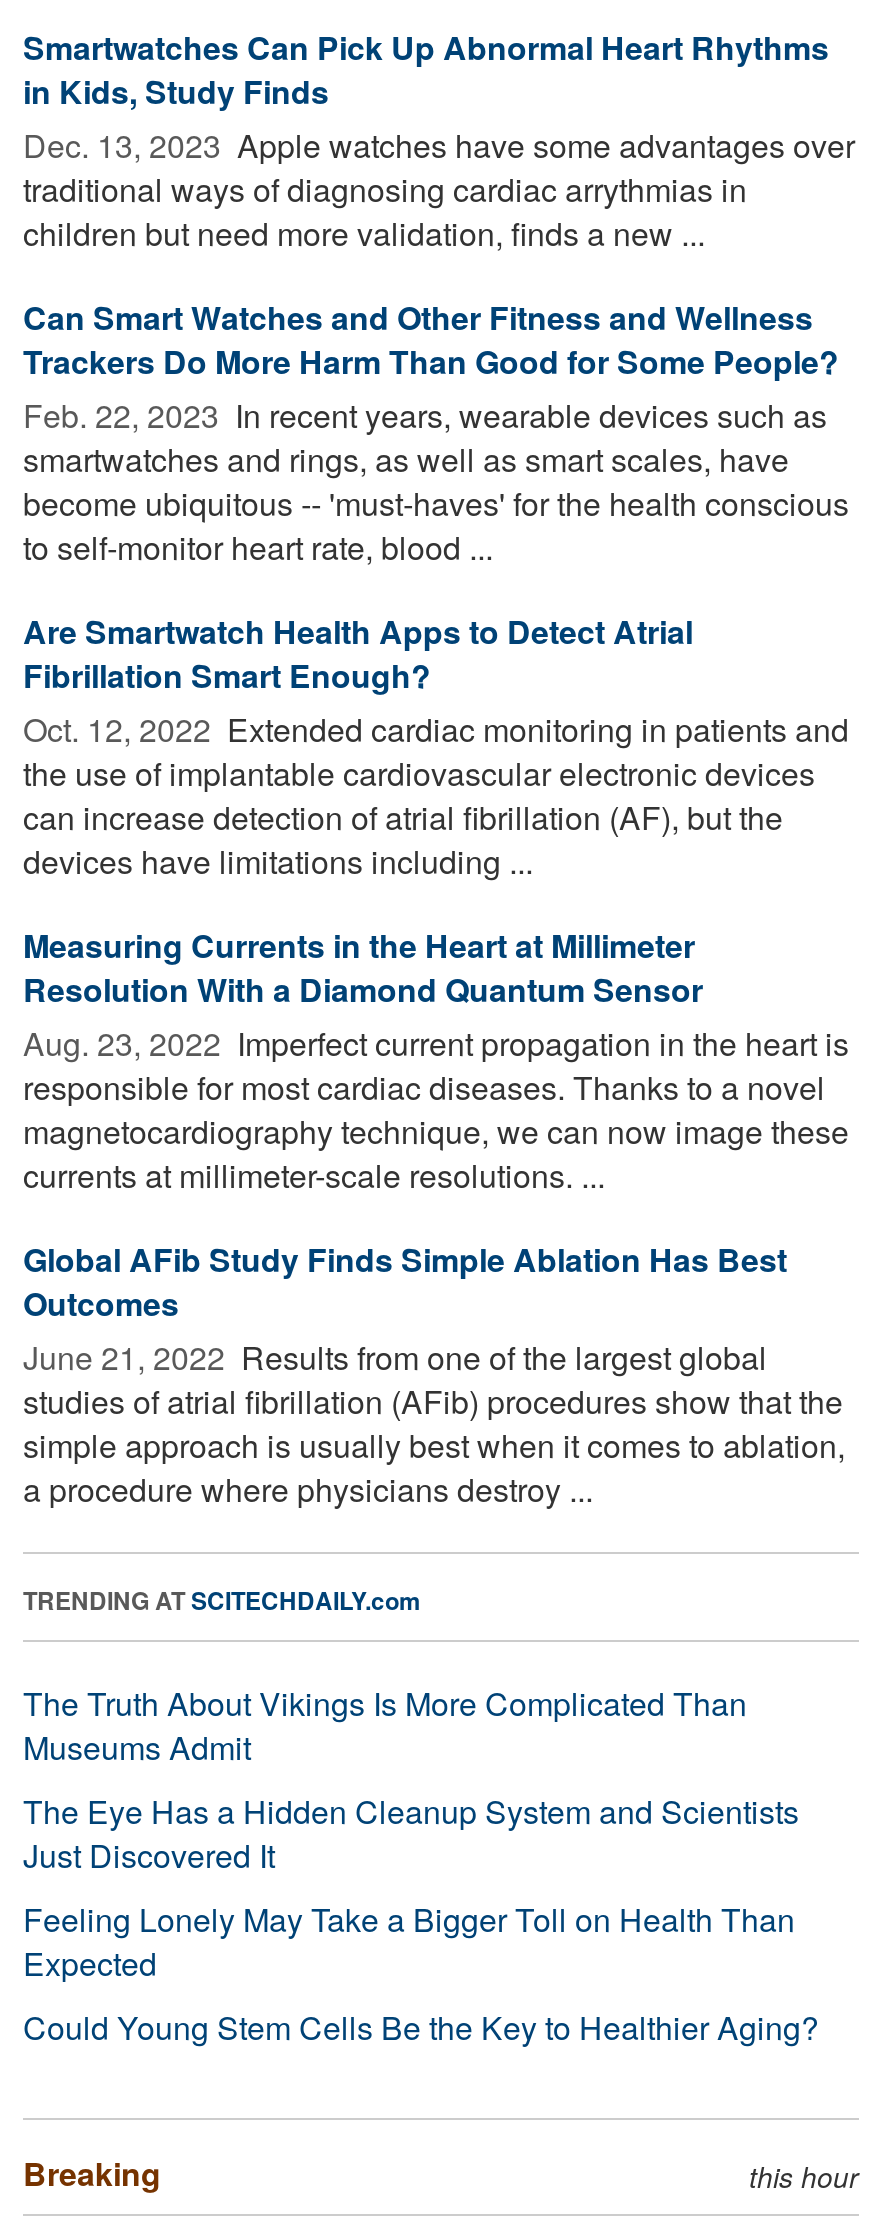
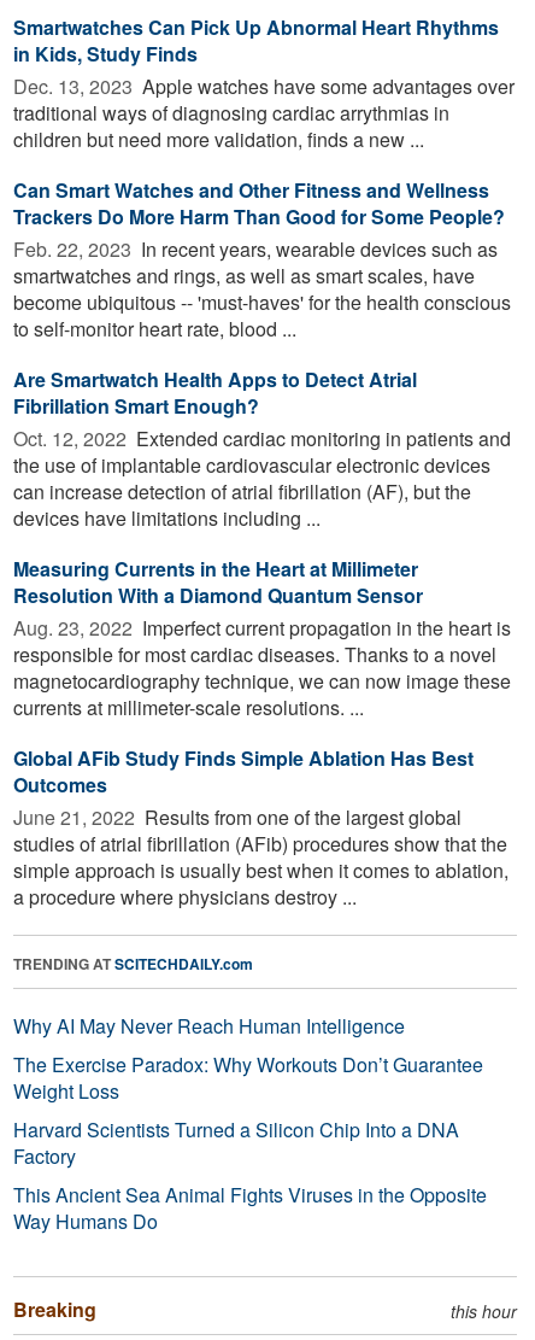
[23,1680,819,2050] The Truth About Vikings Is More Complicated Than | Museums Admit | The Eye Has a Hidden Cleanup System and Scientists | Just Discovered It | Feeling Lonely May Take a Bigger Toll on Health Than | Expected | Could Young Stem Cells Be the Key to Healthier Aging? -> [13,1012,487,1235] Why AI May Never Reach Human Intelligence | The Exercise Paradox: Why Workouts Don’t Guarantee | Weight Loss | Harvard Scientists Turned a Silicon Chip Into a DNA | Factory | This Ancient Sea Animal Fights Viruses in the Opposite | Way Humans Do

